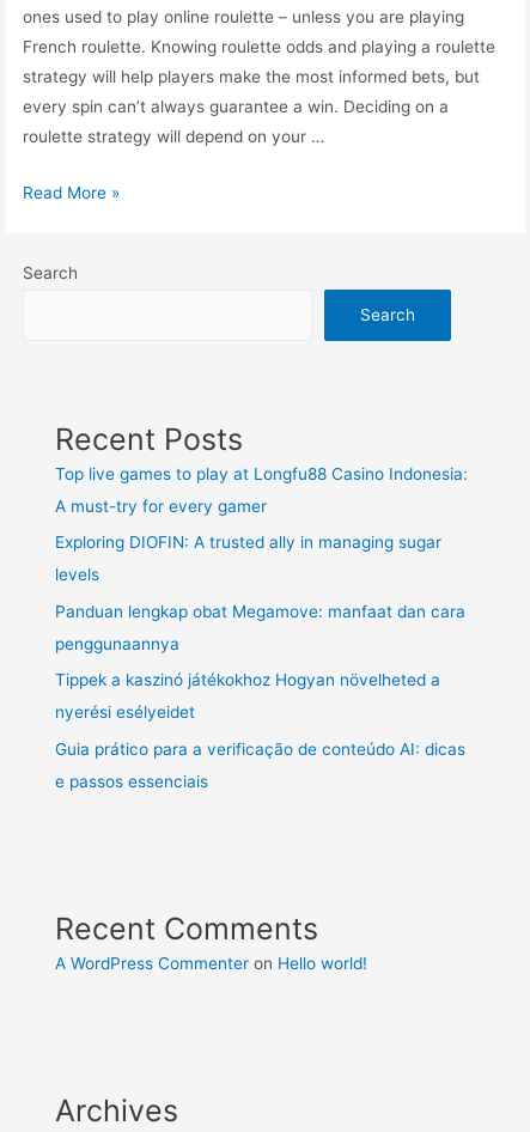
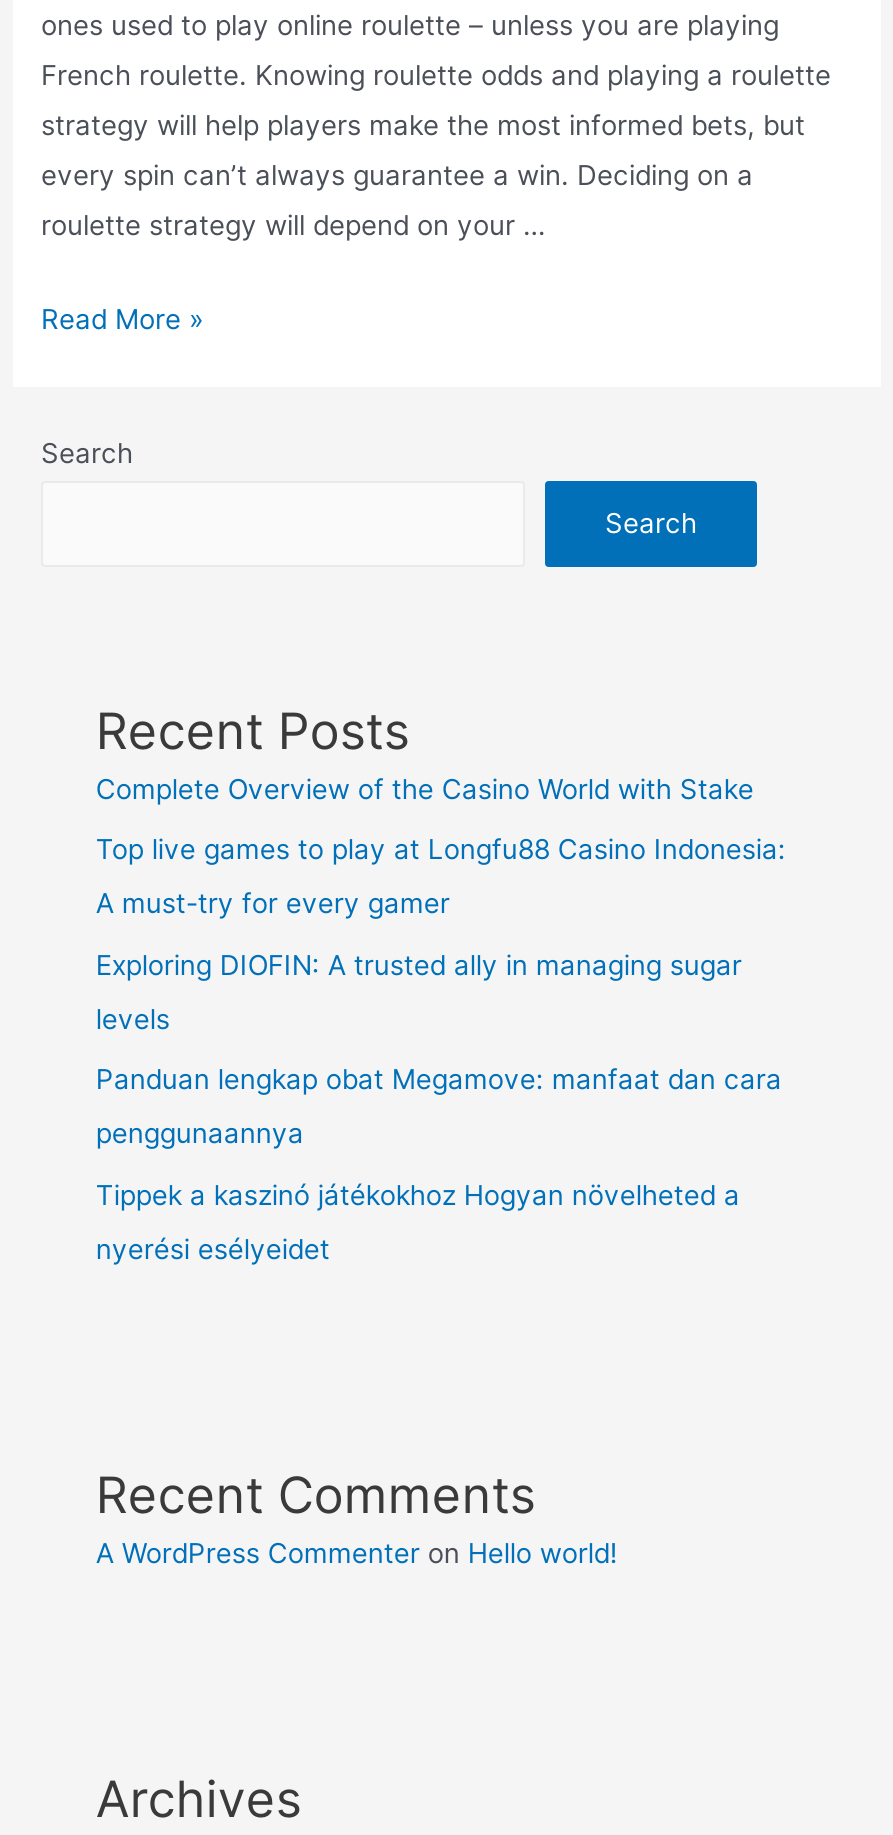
none -> [96,773,754,805] Complete Overview of the Casino World with Stake
moved [56,464,468,722] -> [96,834,786,1264]: Top live games to play at Longfu88 Casino Indonesia: | A must-try for every gamer | Exploring DIOFIN: A trusted ally in managing sugar | levels | Panduan lengkap obat Megamove: manfaat dan cara | penggunaannya | Tippek a kaszinó játékokhoz Hogyan növelheted a | nyerési esélyeidet
[56,739,466,791] Guia prático para a verificação de conteúdo AI: dicas | e passos essenciais -> none

